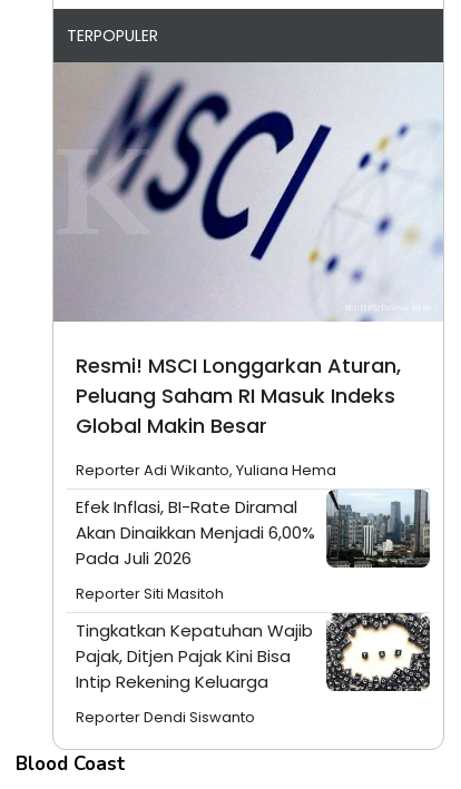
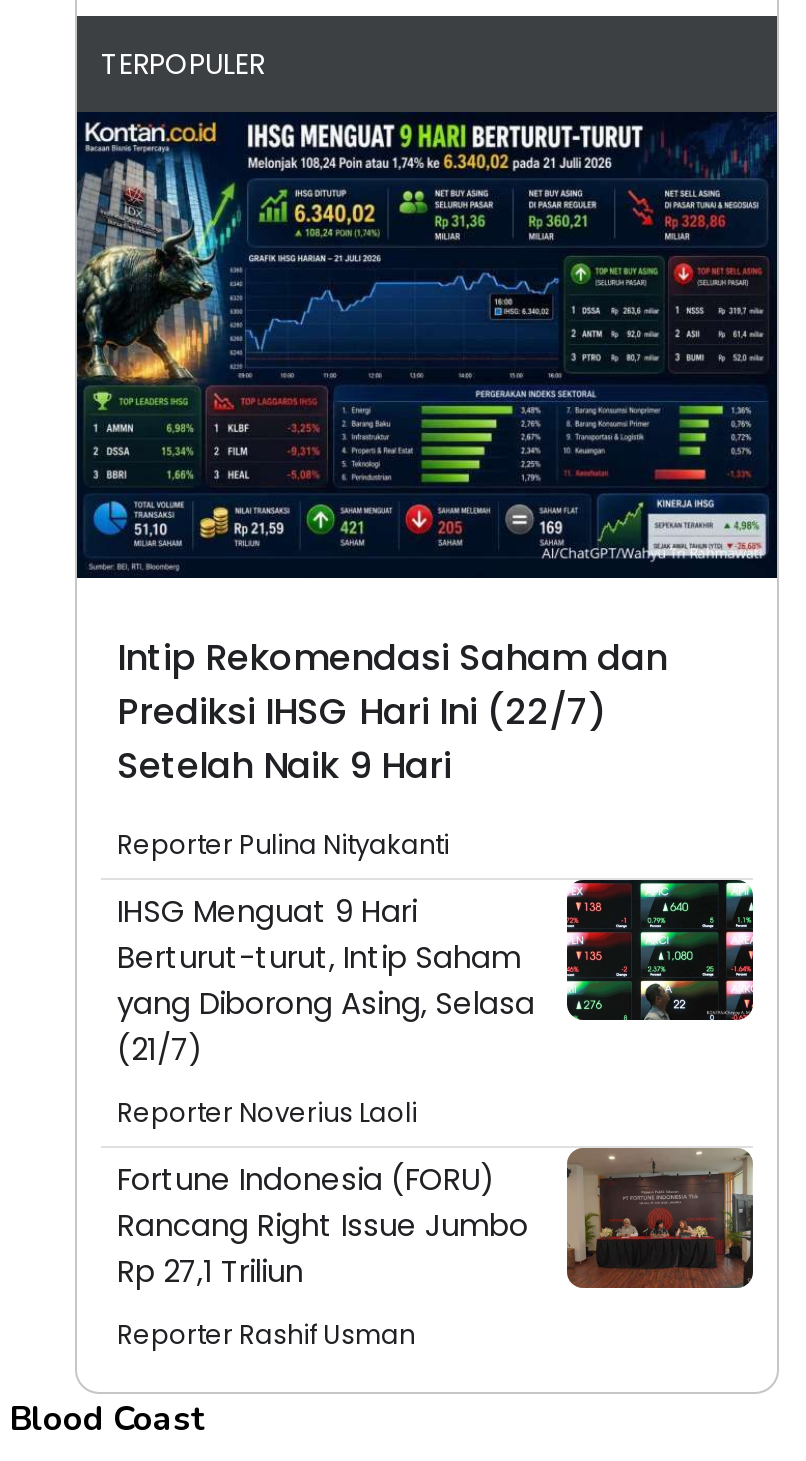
[55,61,443,440] [image] | Resmi! MSCI Longgarkan Aturan, | Peluang Saham RI Masuk Indeks | Global Makin Besar -> [77,112,779,791] [image] | Intip Rekomendasi Saham dan | Prediksi IHSG Hari Ini (22/7) | Setelah Naik 9 Hari
[76,460,336,481] Reporter Adi Wikanto, Yuliana Hema -> [117,827,449,865] Reporter Pulina Nityakanti
[76,490,430,570] [image] | Efek Inflasi, BI-Rate Diramal | Akan Dinaikkan Menjadi 6,00% | Pada Juli 2026 -> [117,878,755,1071] [image] | IHSG Menguat 9 Hari | Berturut-turut, Intip Saham | yang Diborong Asing, Selasa | (21/7)
[76,583,224,605] Reporter Siti Masitoh -> [117,1095,417,1133] Reporter Noverius Laoli
[76,613,430,694] [image] | Tingkatkan Kepatuhan Wajib | Pajak, Ditjen Pajak Kini Bisa | Intip Rekening Keluarga -> [117,1146,751,1293] [image] | Fortune Indonesia (FORU) | Rancang Right Issue Jumbo | Rp 27,1 Triliun
[76,707,255,728] Reporter Dendi Siswanto -> [117,1317,415,1355] Reporter Rashif Usman

